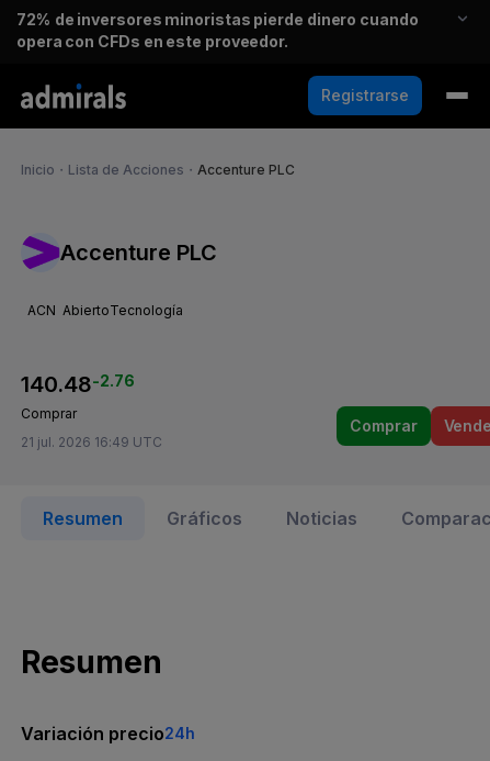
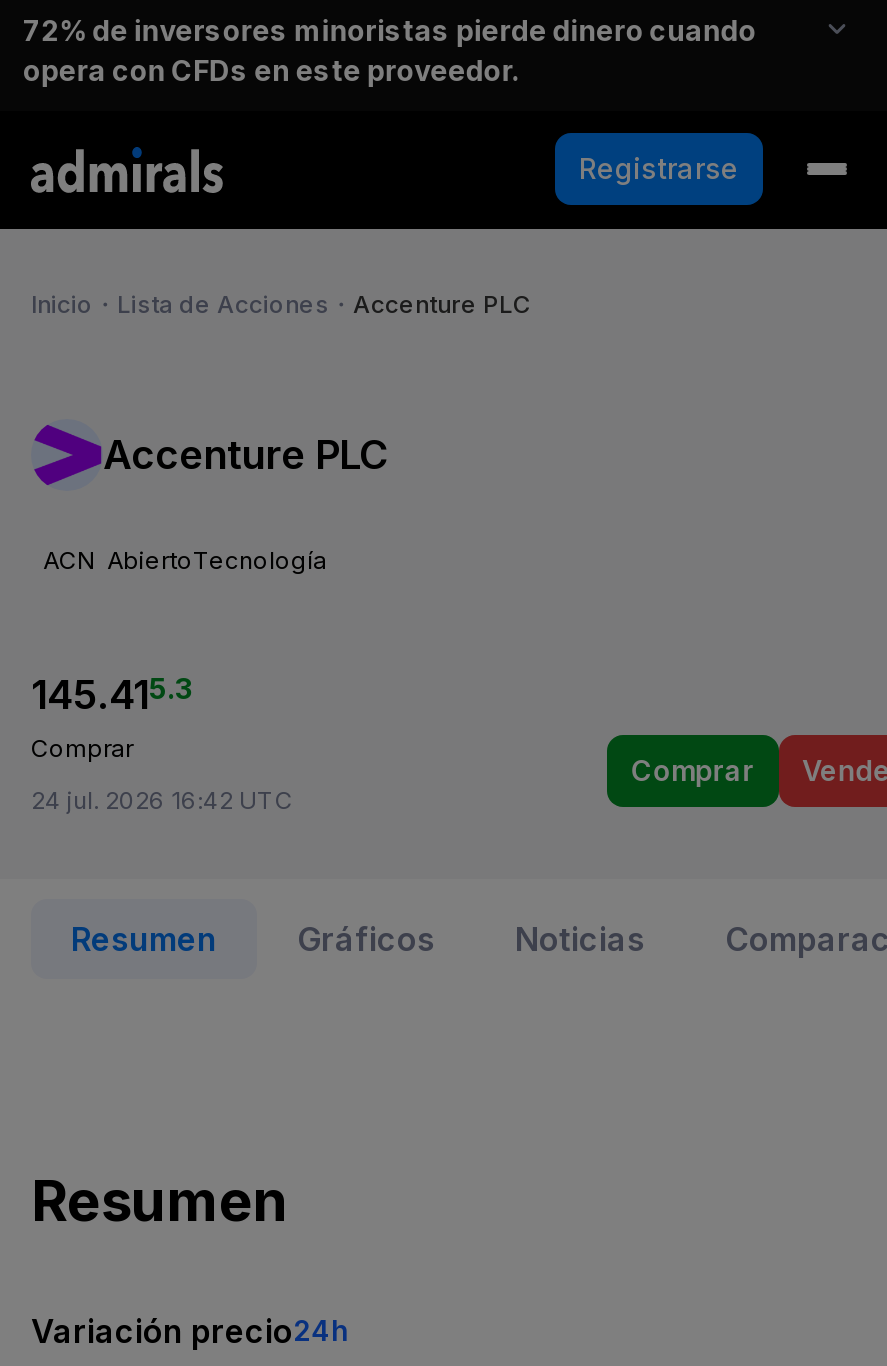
[21,372,135,398] 140.48-2.76 -> [31,672,193,720] 145.415.3
[21,434,162,451] 21 jul. 2026 16:49 UTC -> [31,786,293,816] 24 jul. 2026 16:42 UTC

